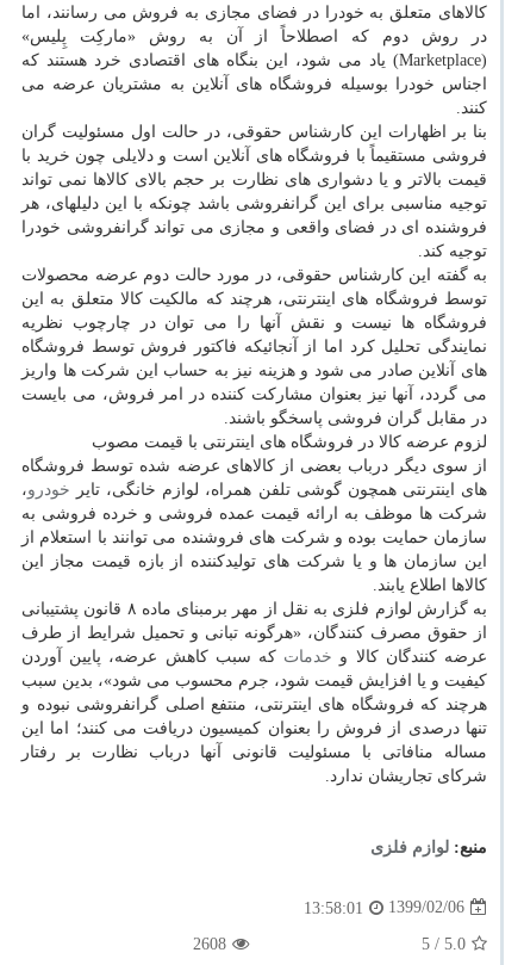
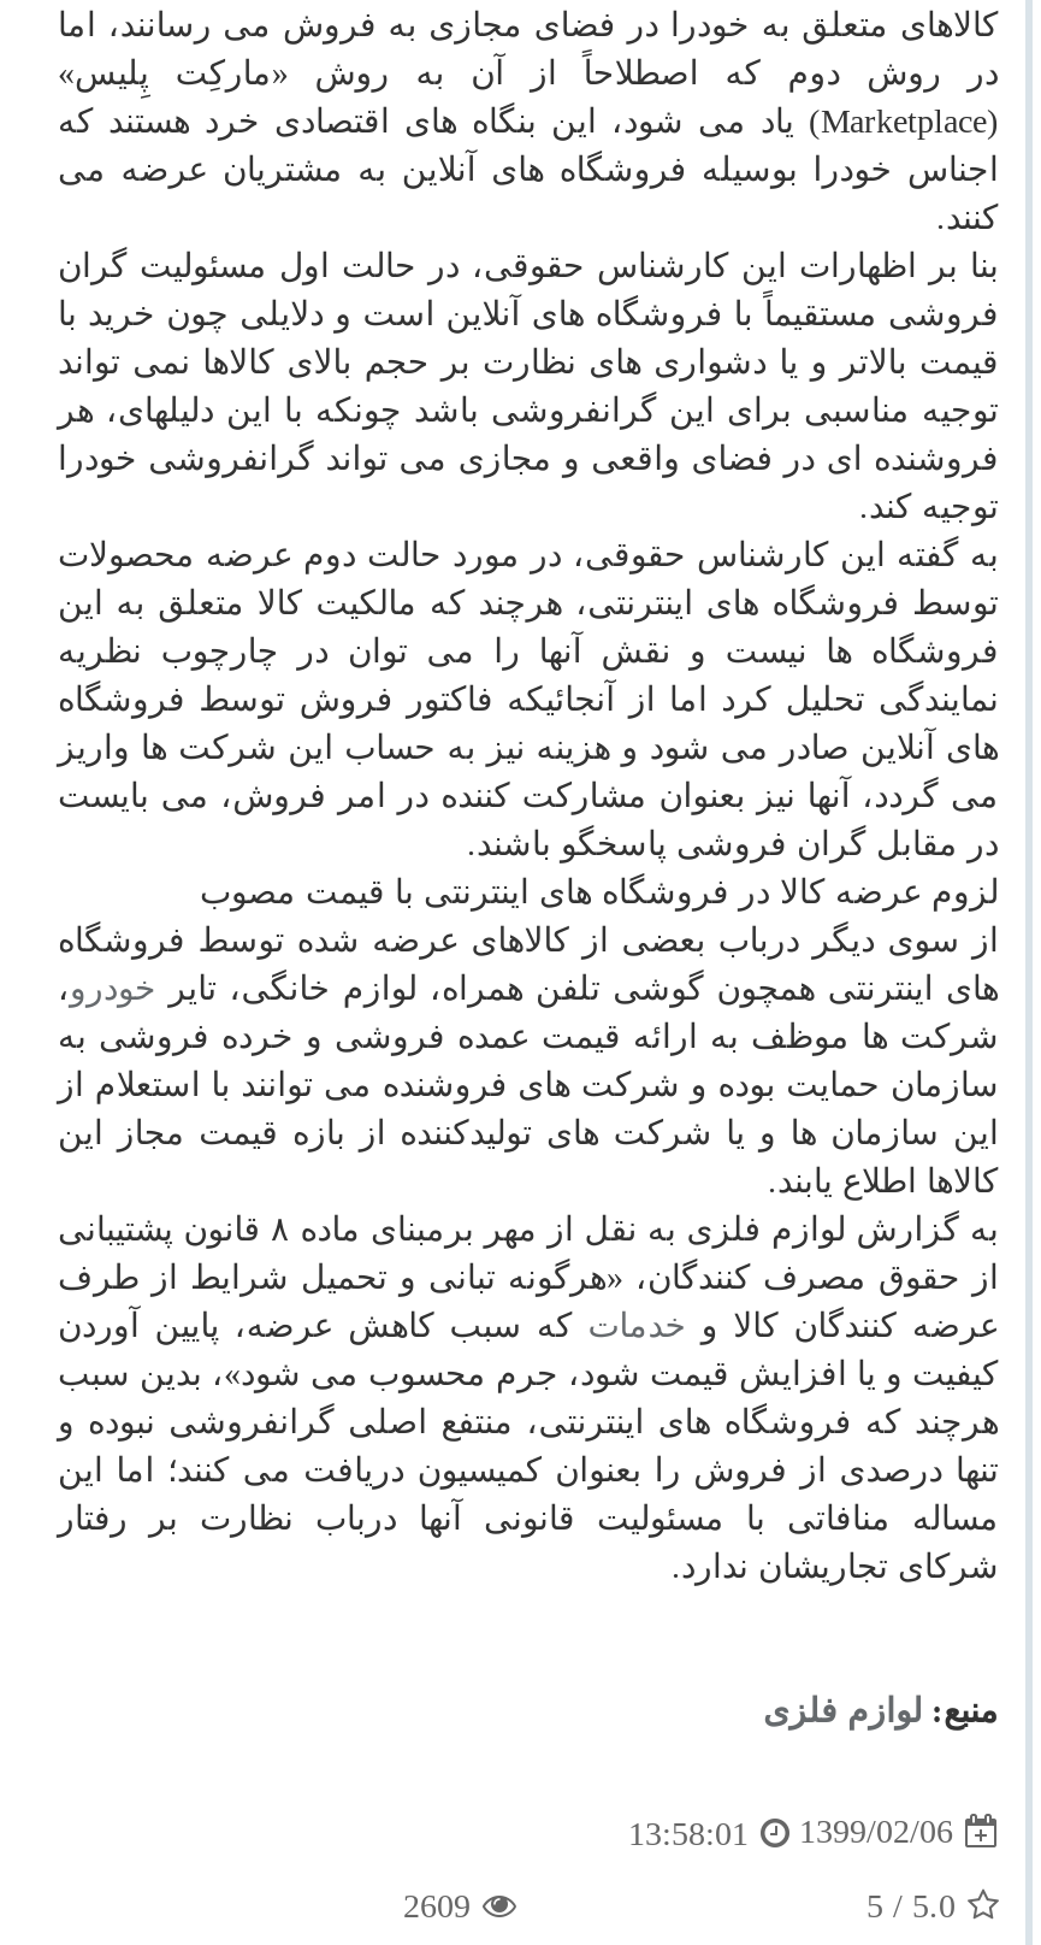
[192,935,226,953] 2608 -> [403,1888,471,1925] 2609

